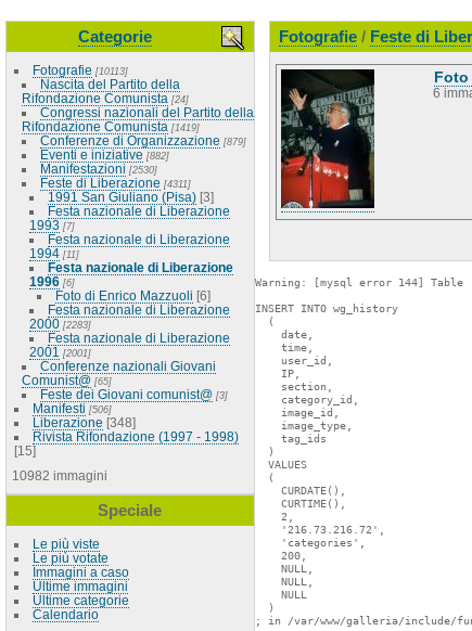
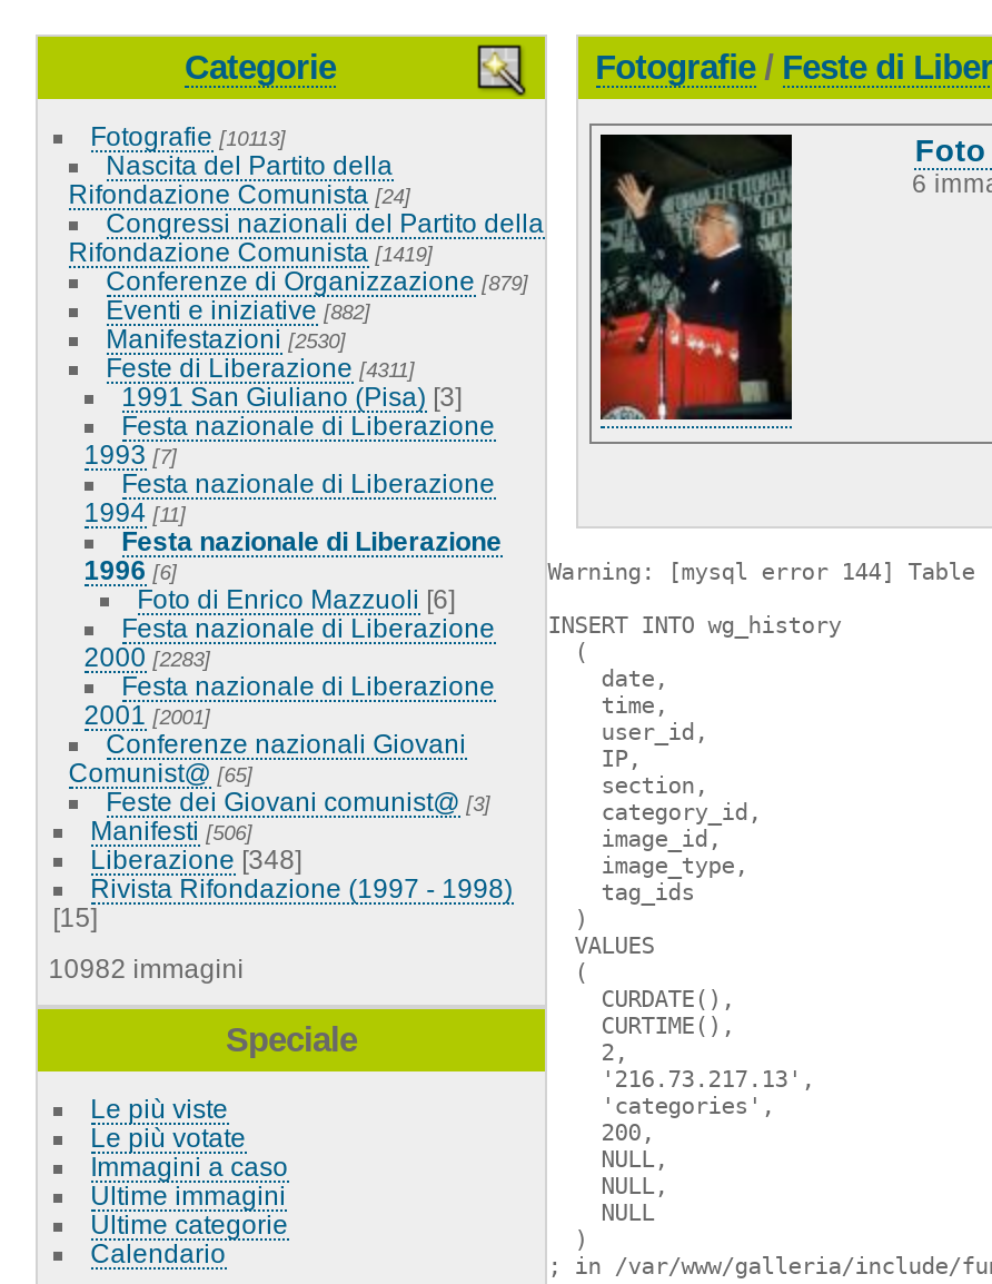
[255,522,385,535] '216.73.216.72', -> [548,1064,815,1090] '216.73.217.13',

